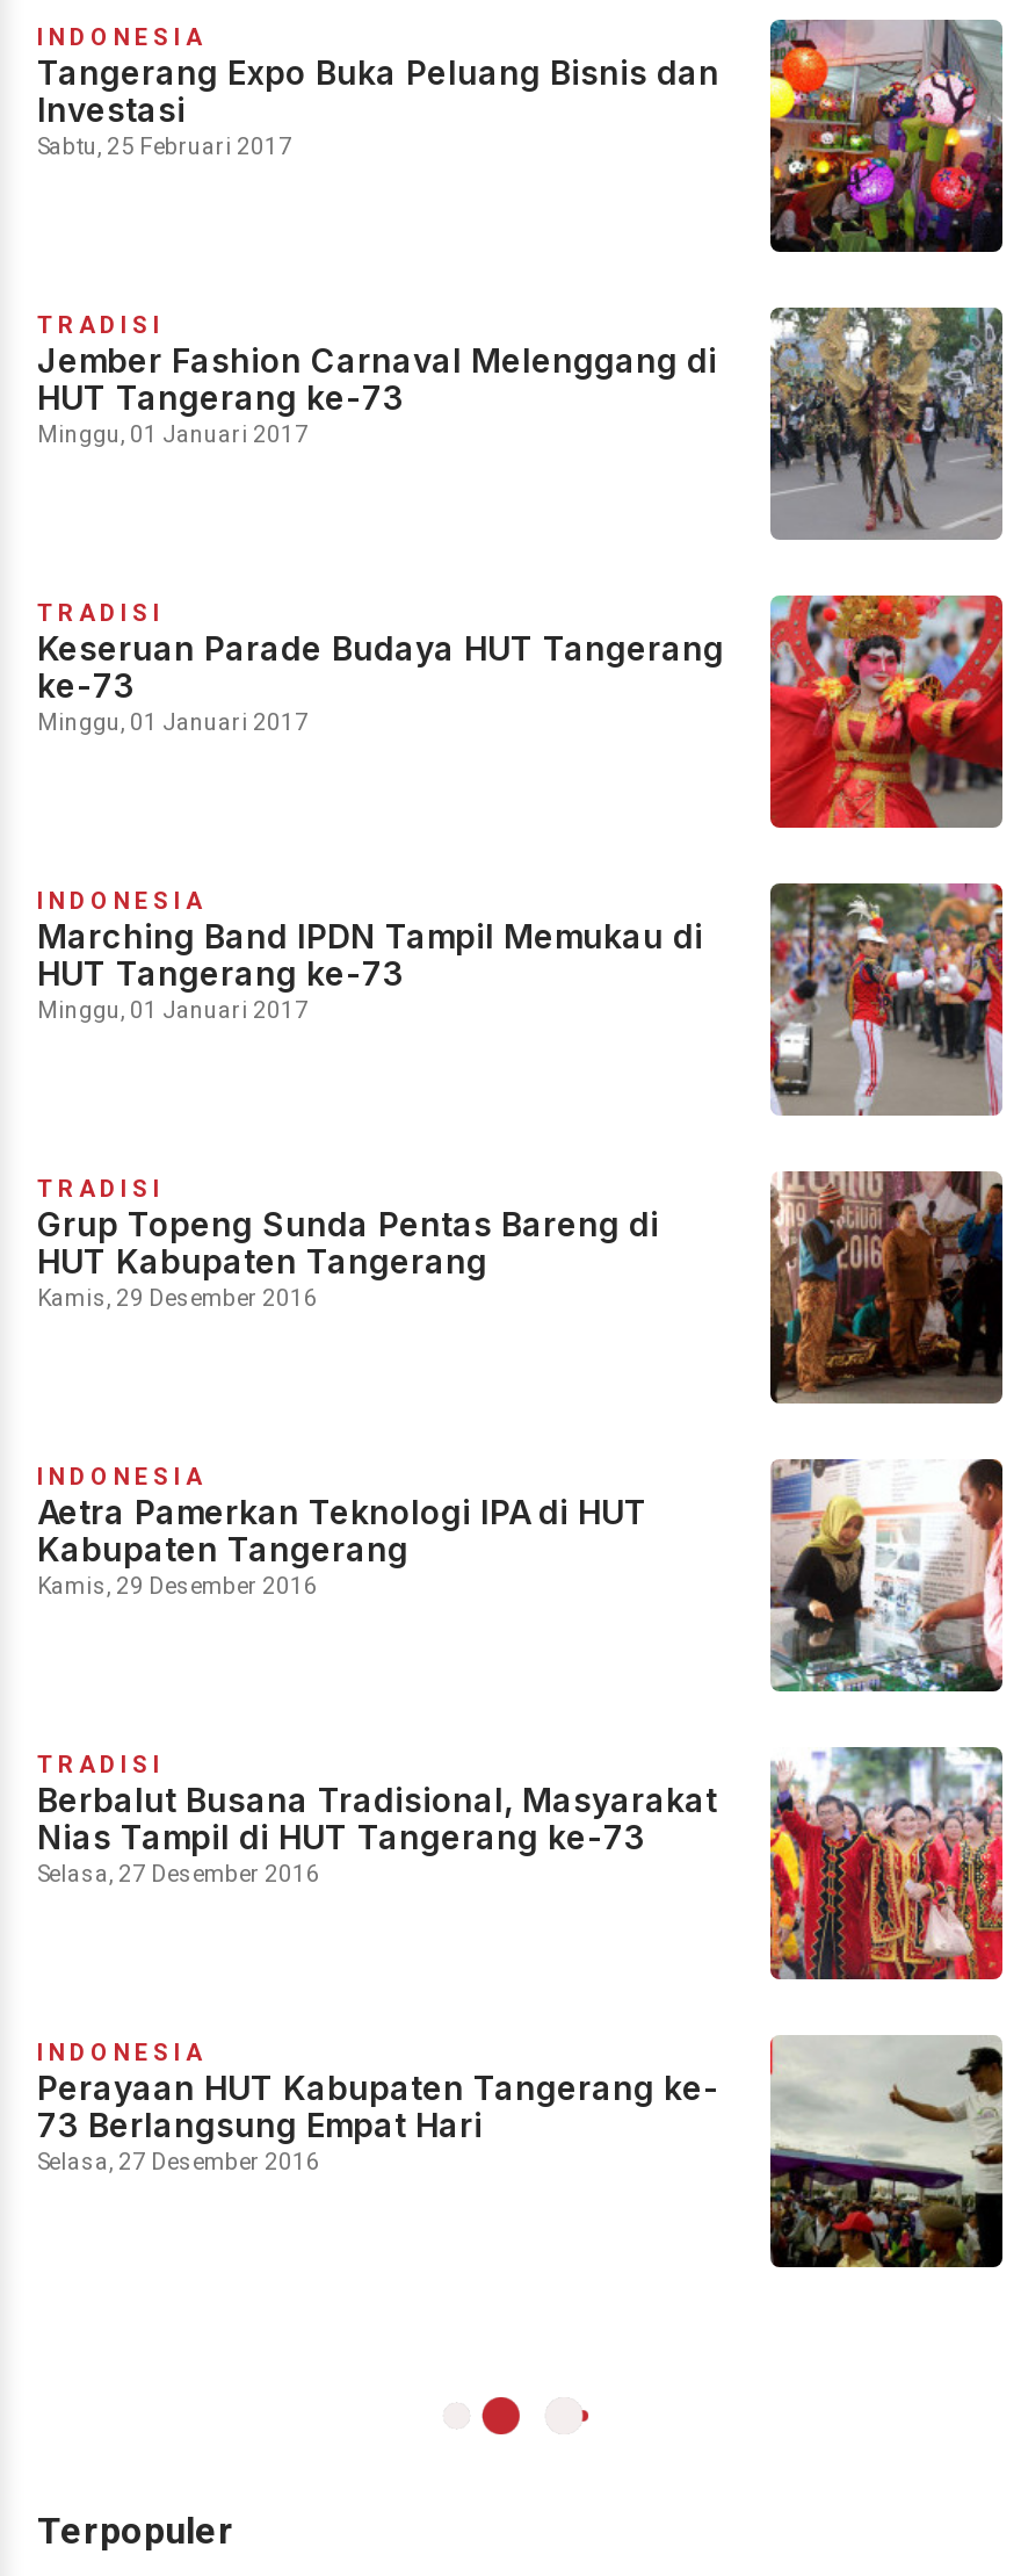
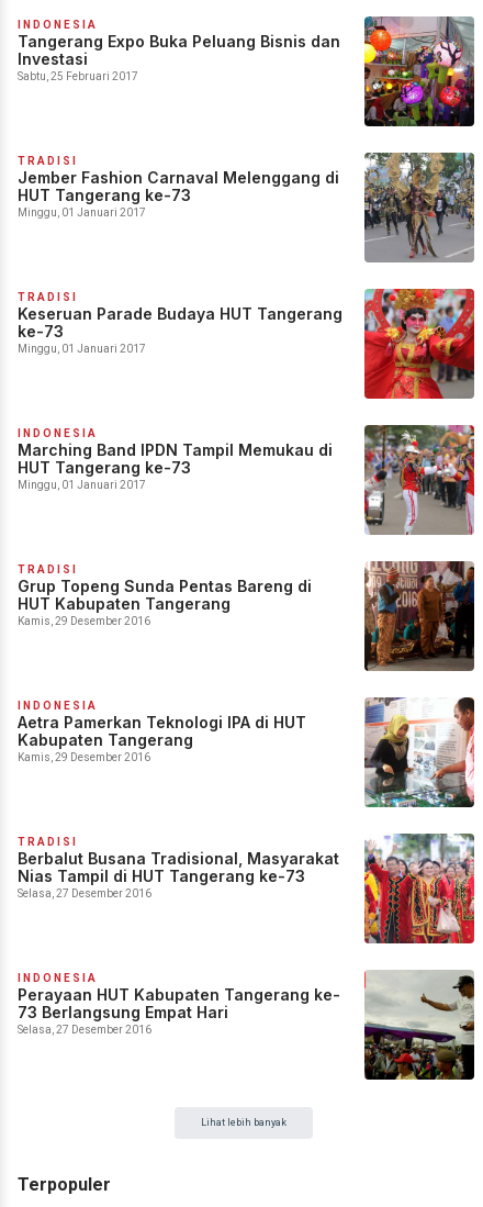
none -> [201,1117,287,1128] Lihat lebih banyak

